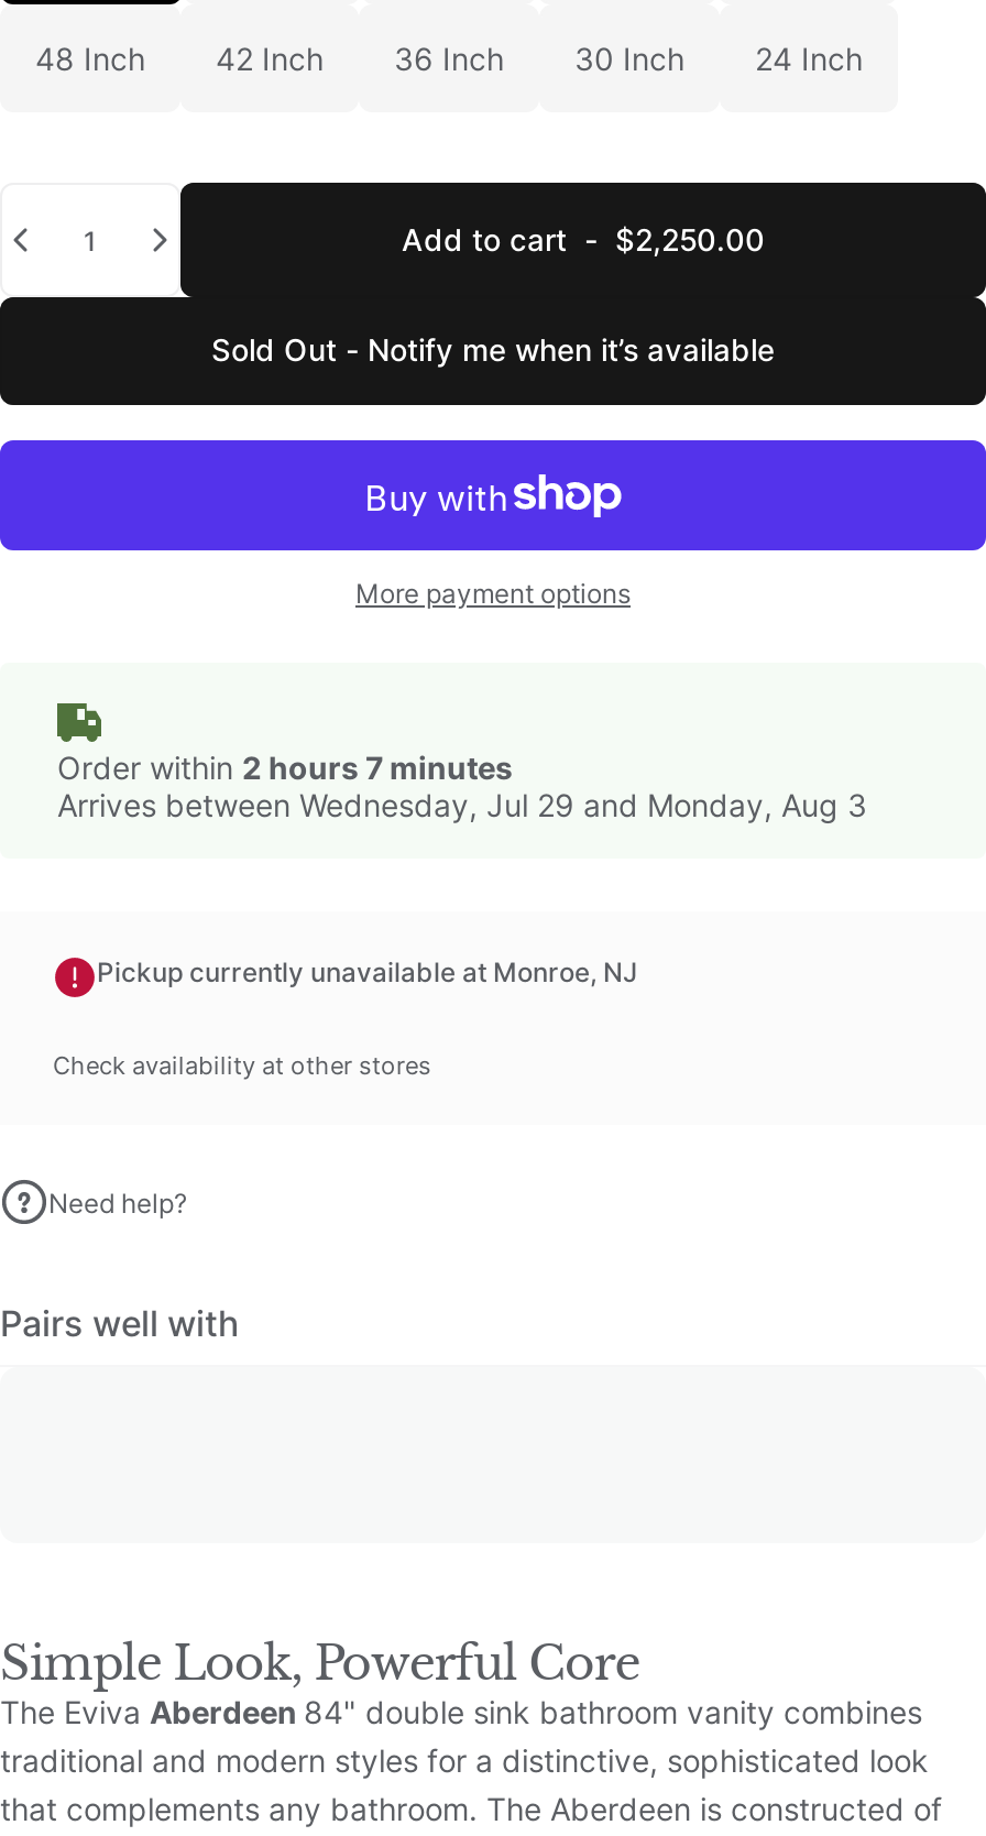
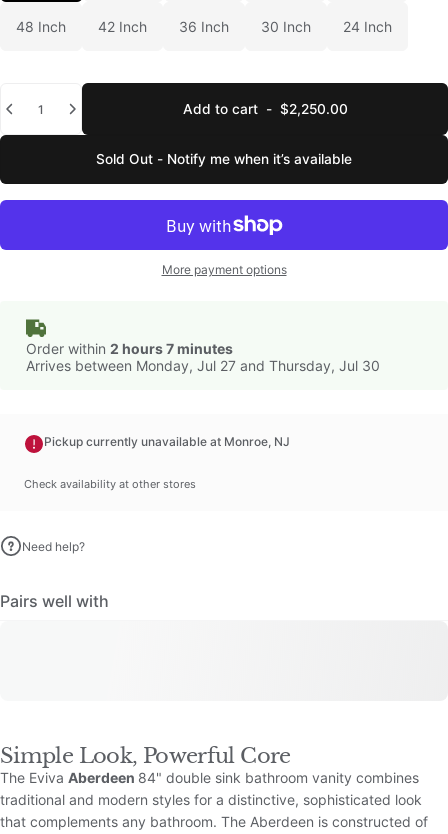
[57,786,867,824] Arrives between Wednesday, Jul 29 and Monday, Aug 3 -> [26,357,380,374] Arrives between Monday, Jul 27 and Thursday, Jul 30

